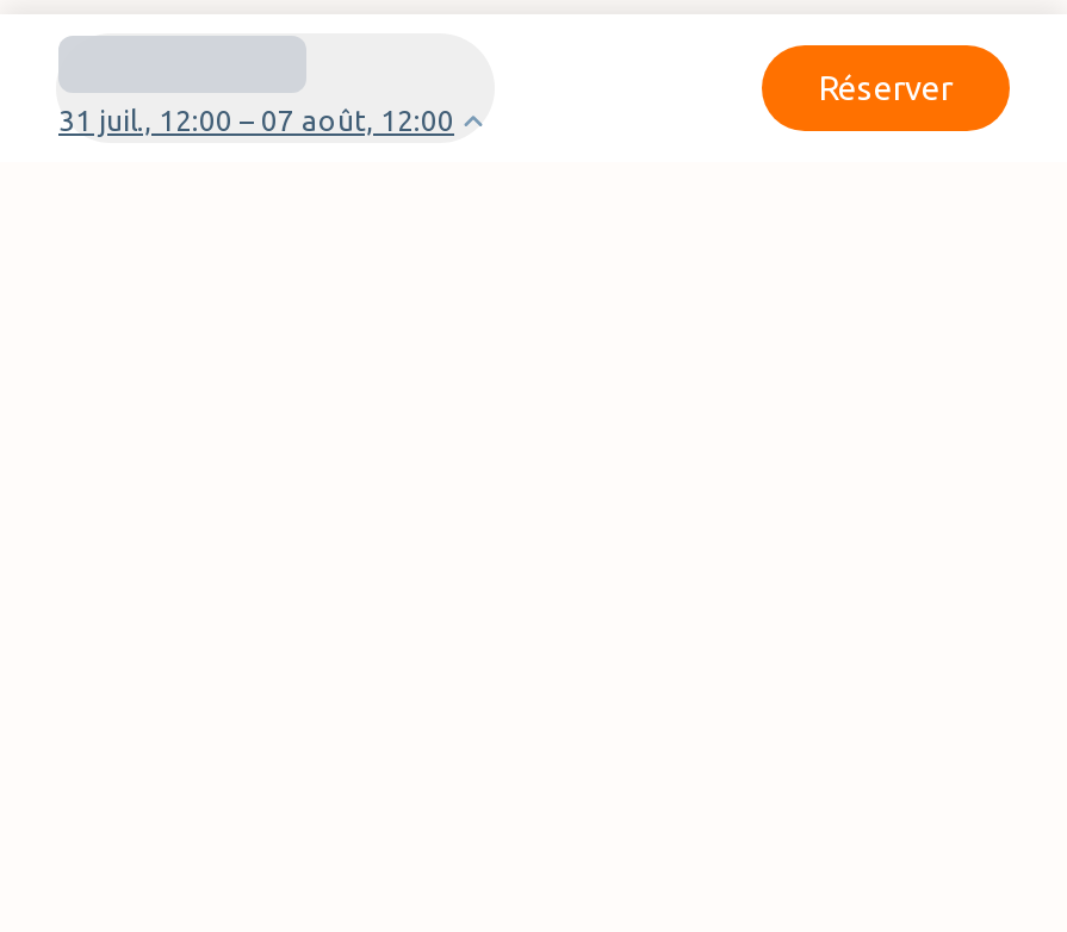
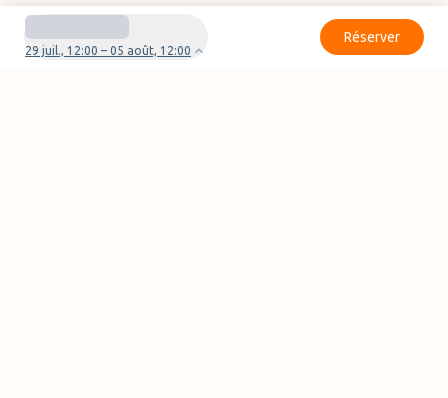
[58,105,454,136] 31 juil., 12:00 – 07 août, 12:00 -> [25,44,191,57] 29 juil., 12:00 – 05 août, 12:00

